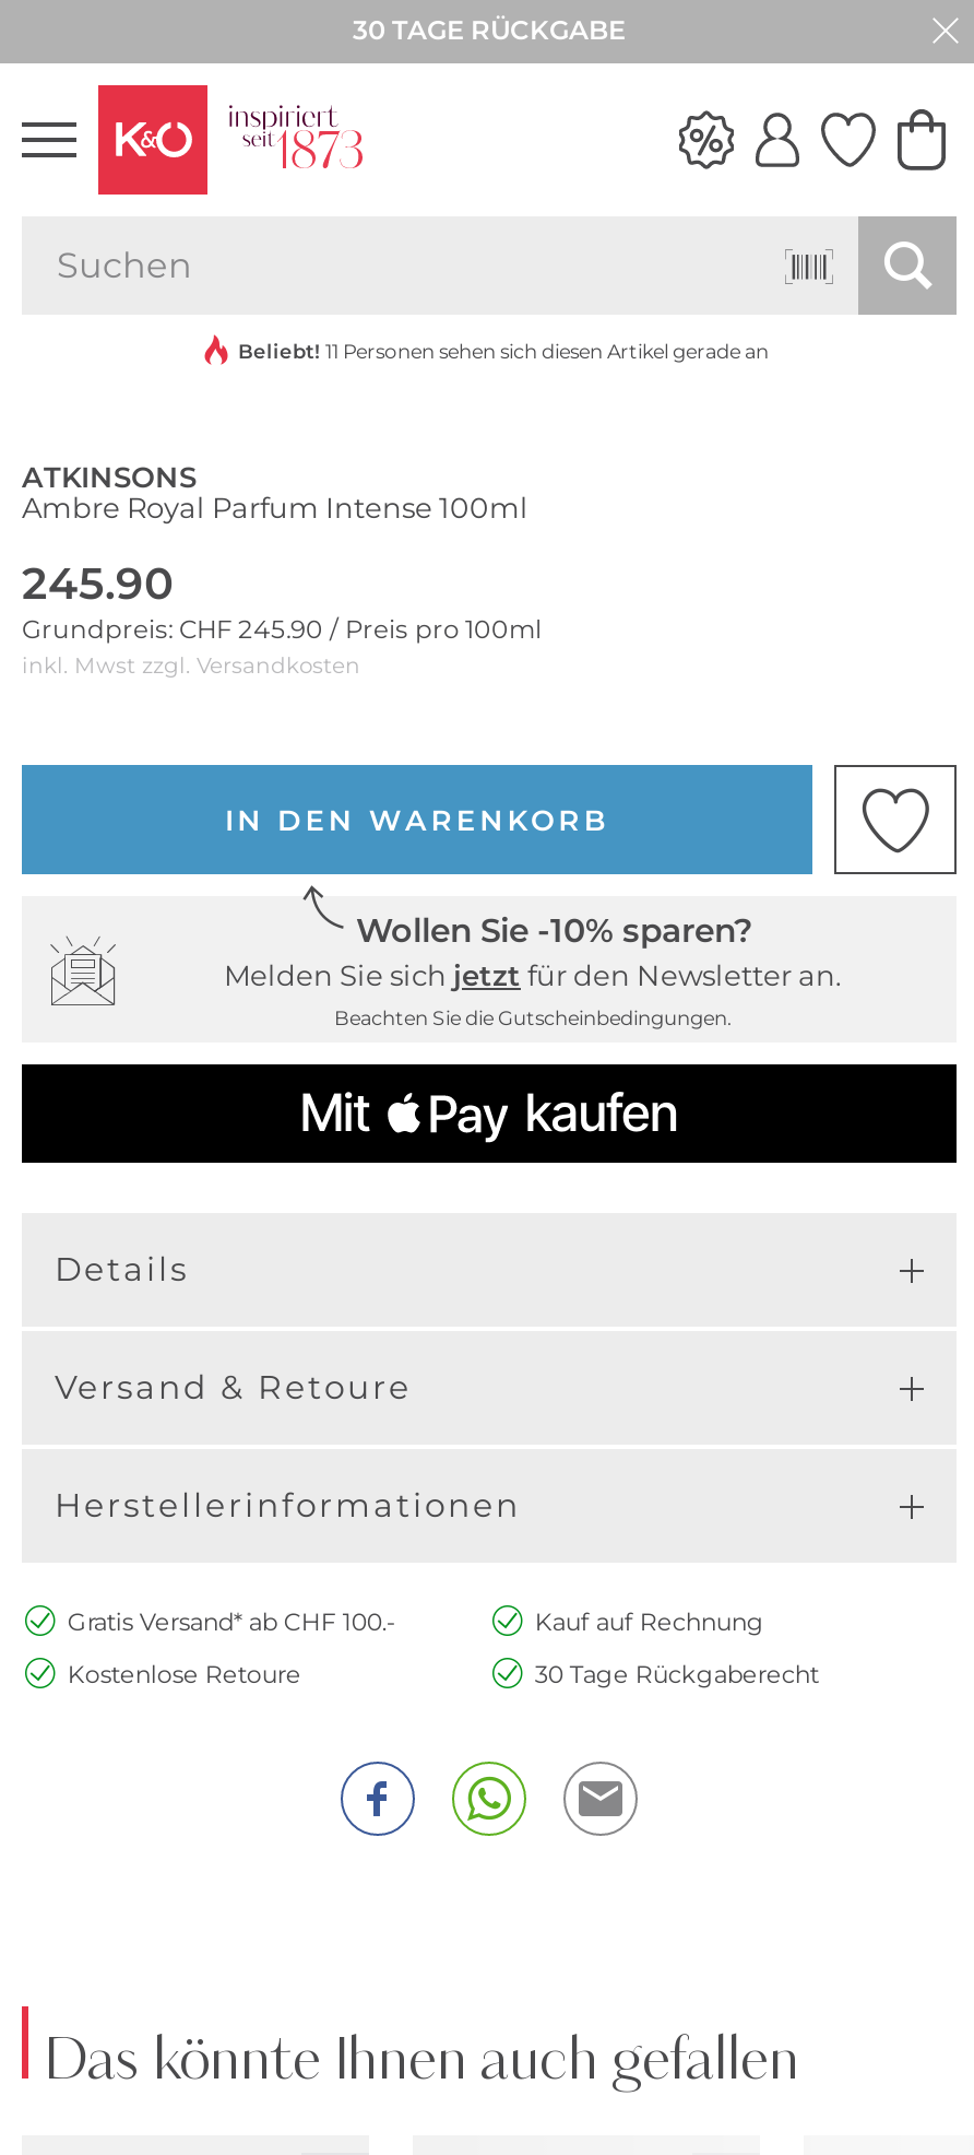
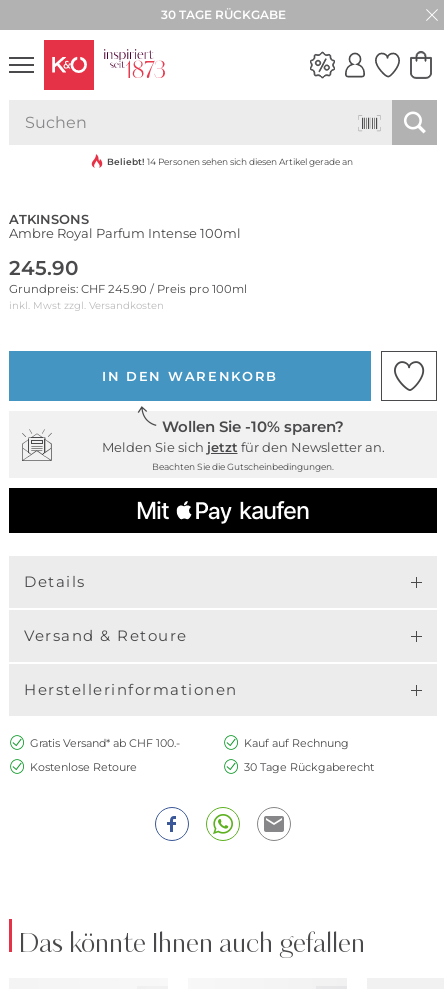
[238,338,769,362] Beliebt! 11 Personen sehen sich diesen Artikel gerade an -> [106,155,352,166] Beliebt! 14 Personen sehen sich diesen Artikel gerade an

